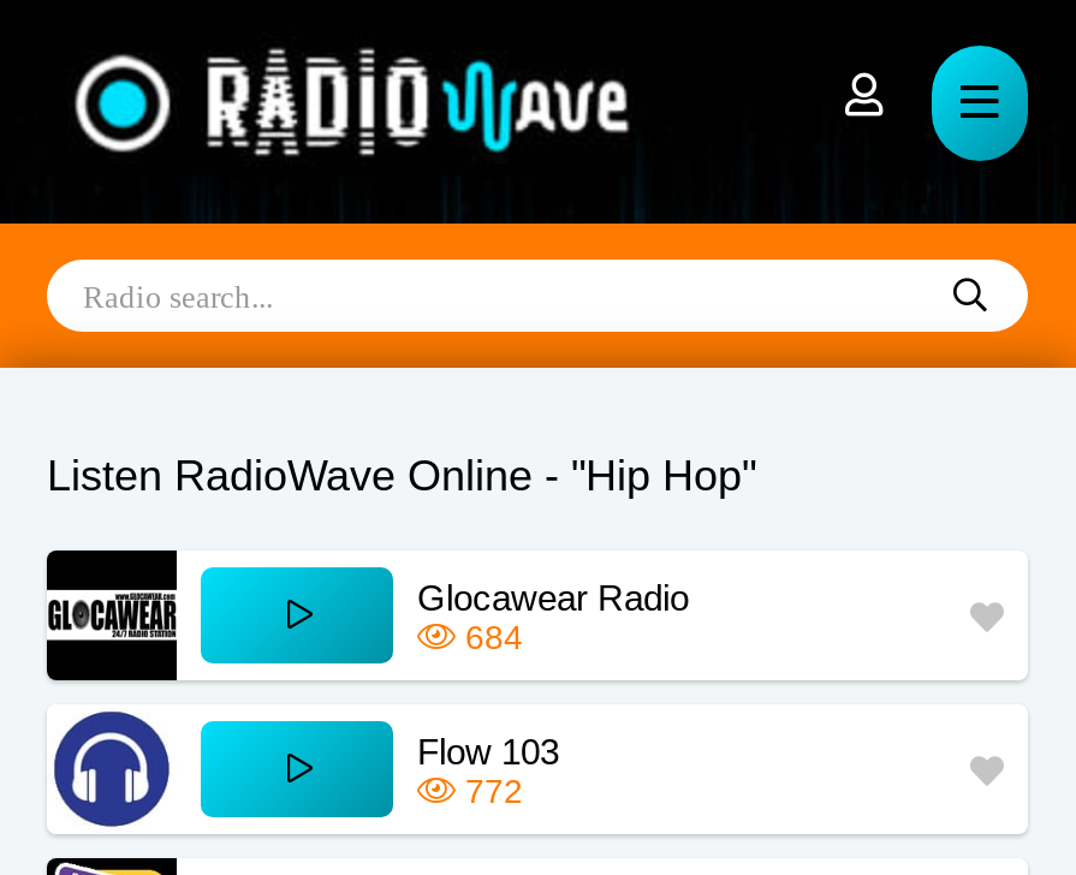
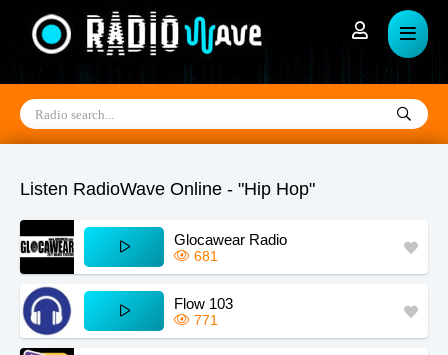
[456,617,523,655] 684 -> [190,247,218,263] 681
[456,770,523,809] 772 -> [190,311,218,327] 771

